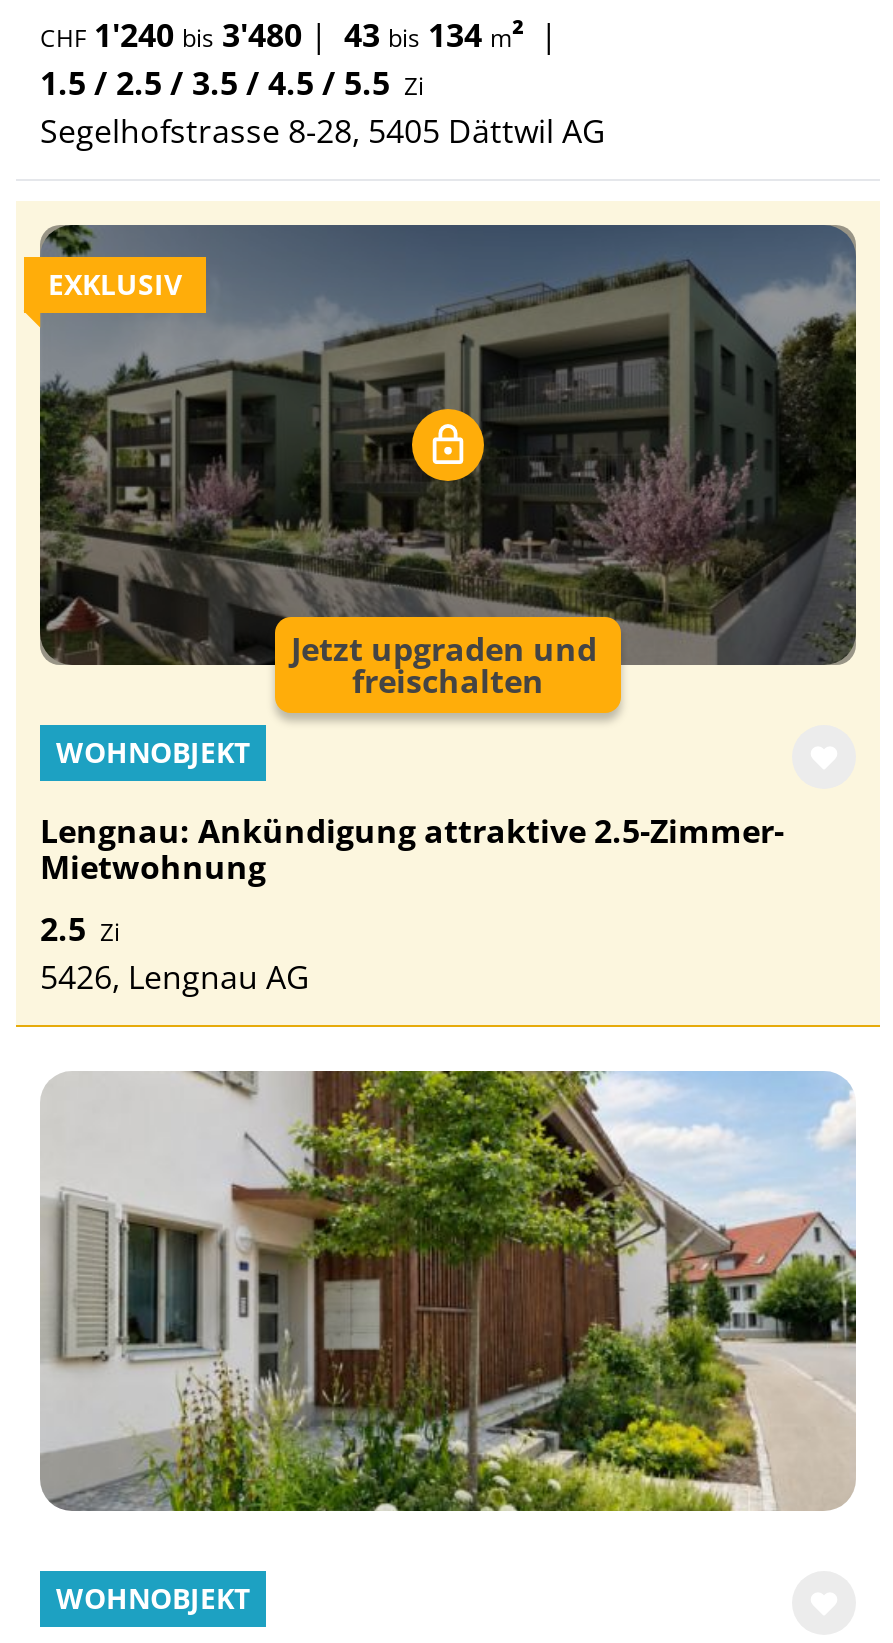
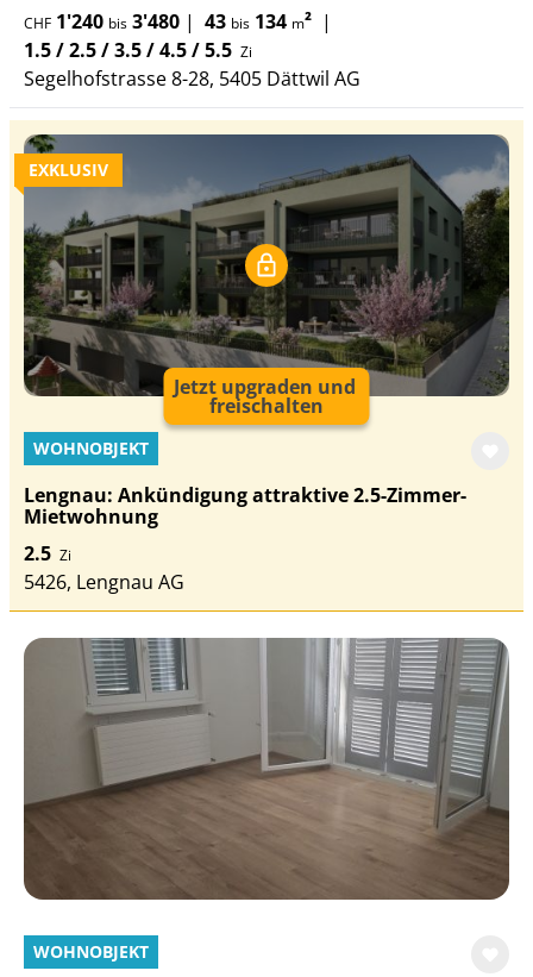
[42,1069,856,1511] [image] -> [24,637,510,900] [image]

